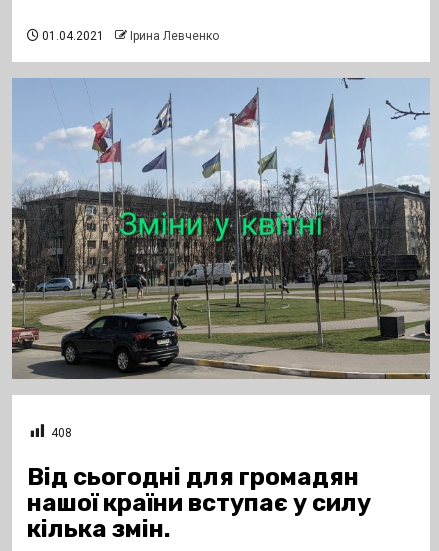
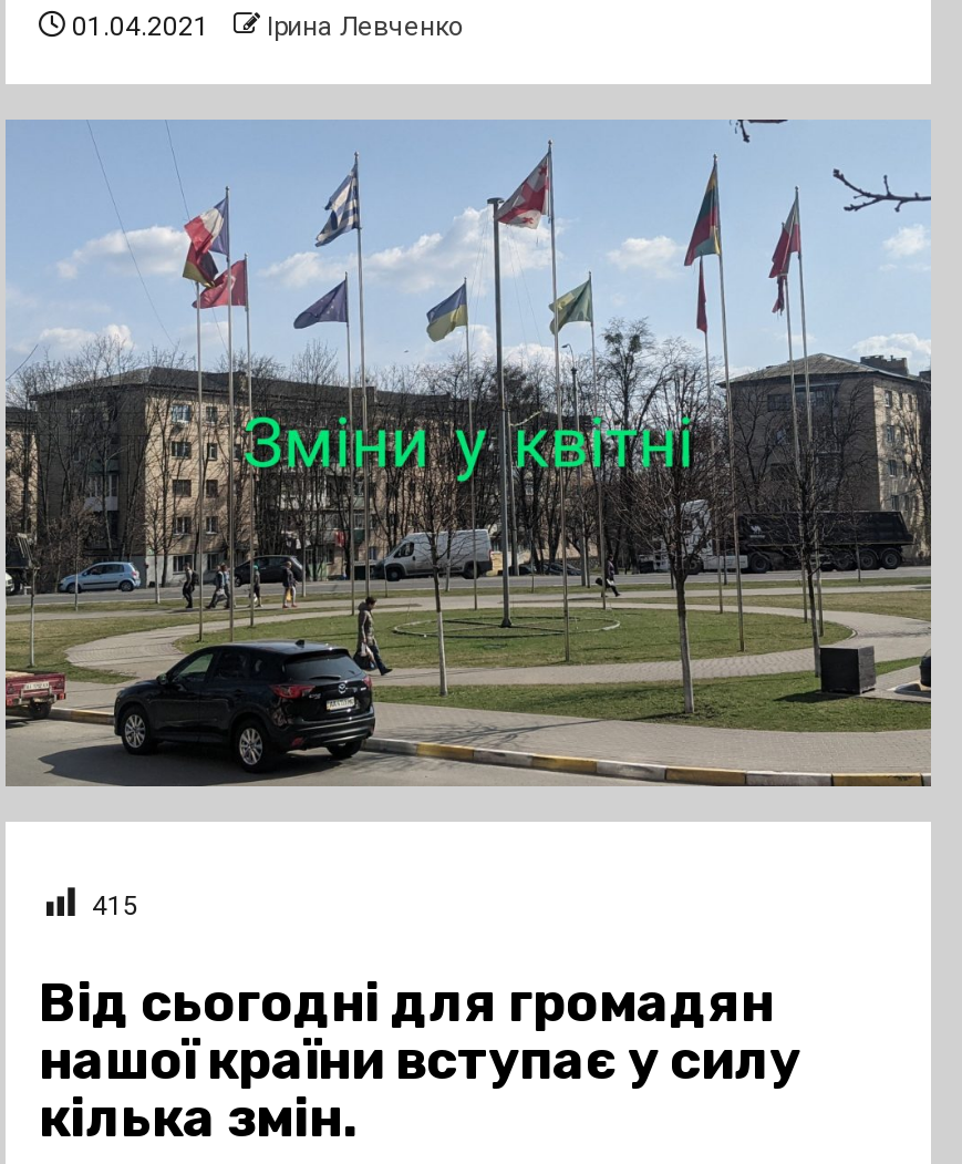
[51,426,72,440] 408 -> [92,890,138,921] 415

